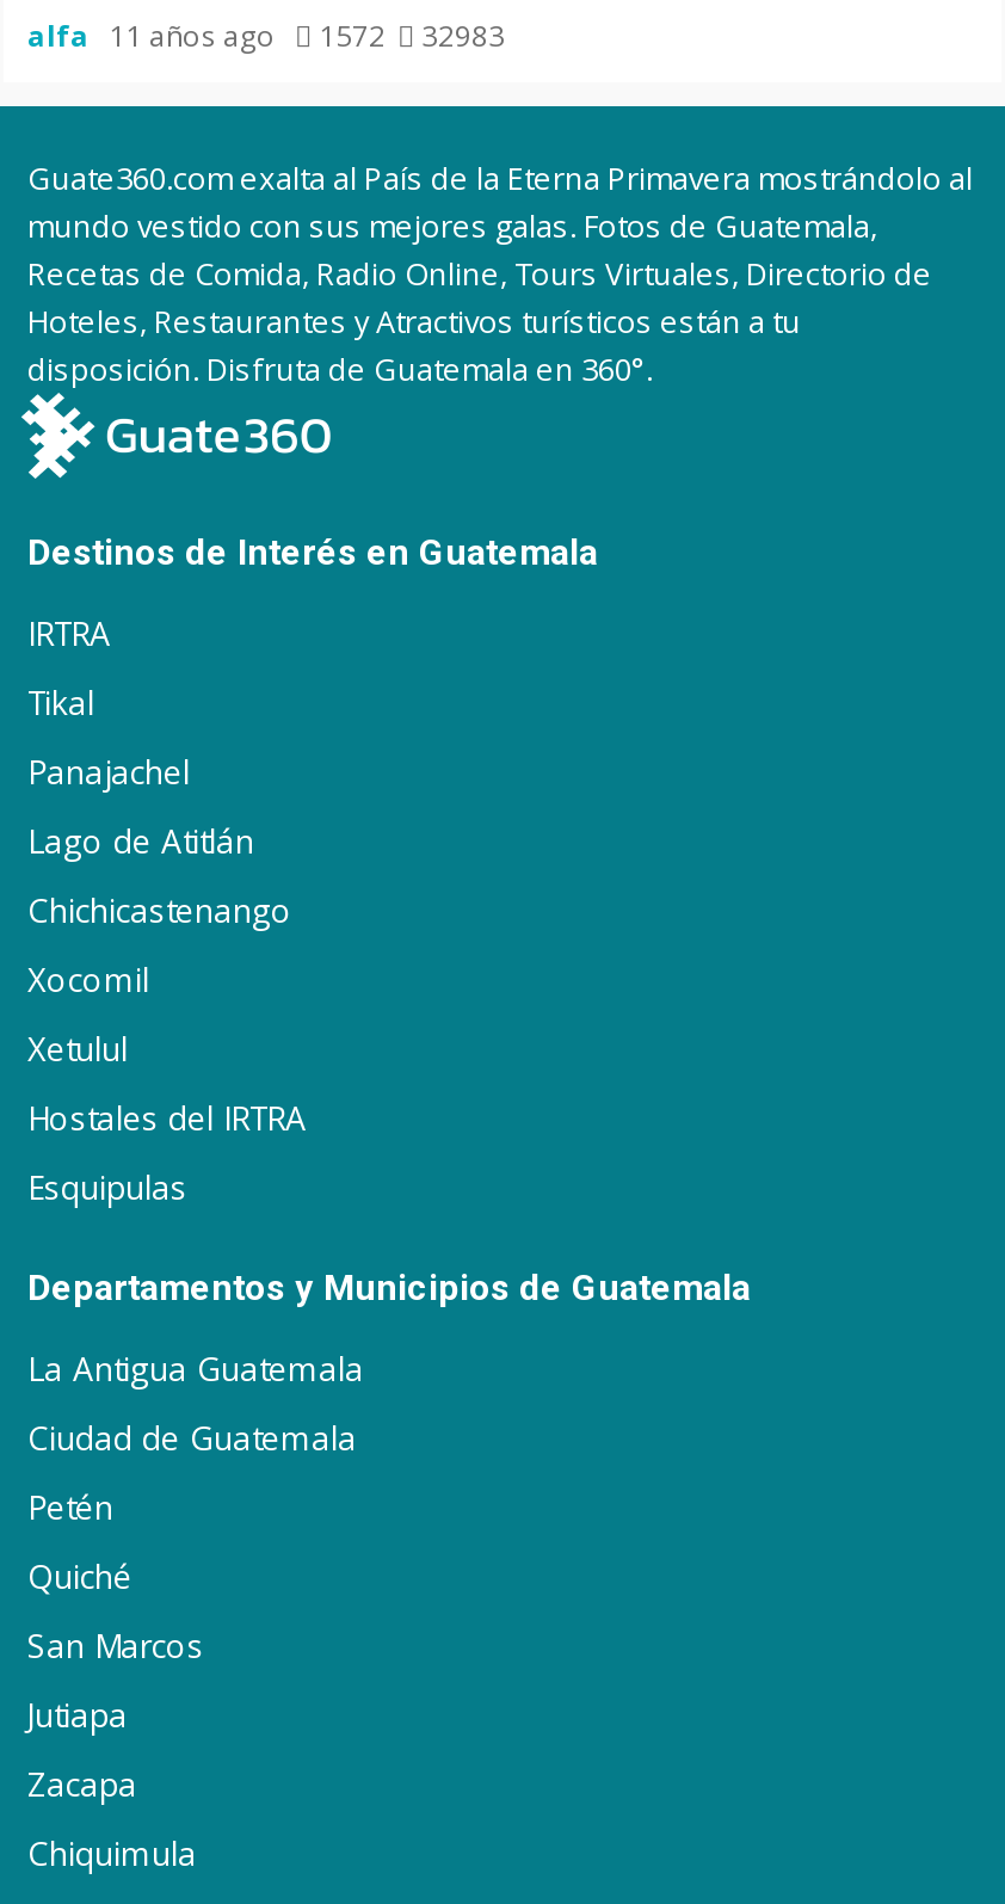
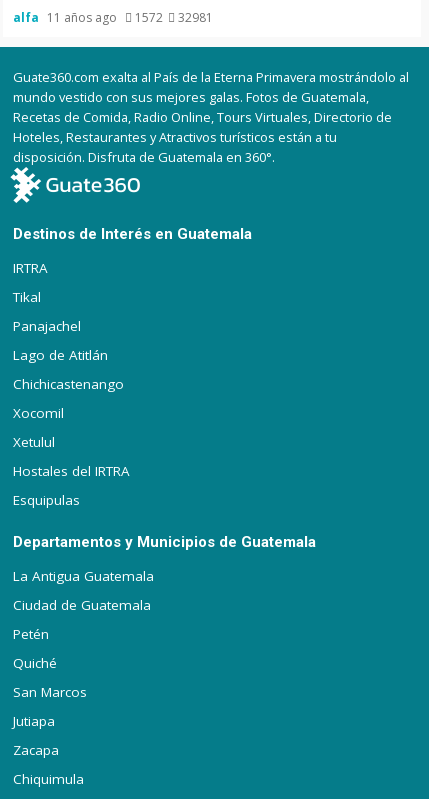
[27,17,505,57] alfa 11 años ago 1572 32983 -> [13,9,213,26] alfa 11 años ago 1572 32981

